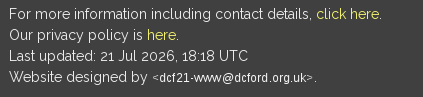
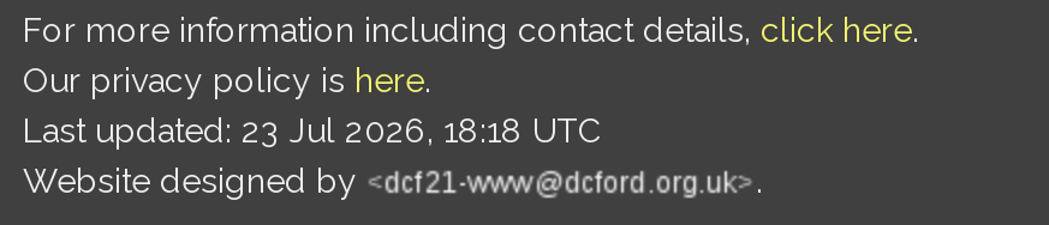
[9,48,248,64] Last updated: 21 Jul 2026, 18:18 UTC -> [23,111,602,150] Last updated: 23 Jul 2026, 18:18 UTC

